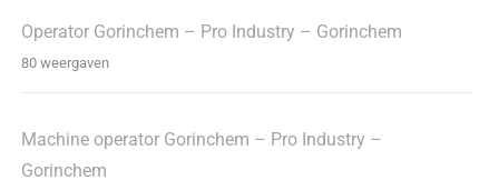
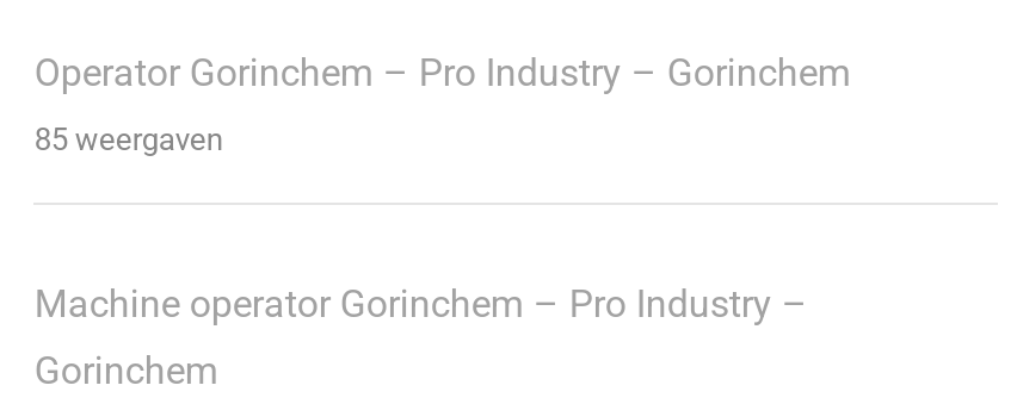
[22,54,110,71] 80 weergaven -> [34,122,223,157] 85 weergaven

